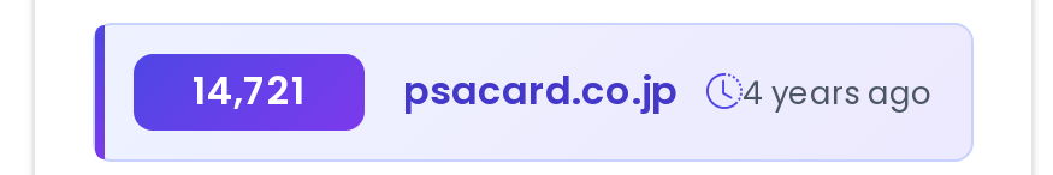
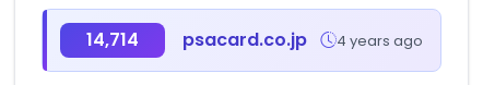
[193,64,933,119] 14,721 psacard.co.jp 4 years ago -> [86,27,423,52] 14,714 psacard.co.jp 4 years ago

